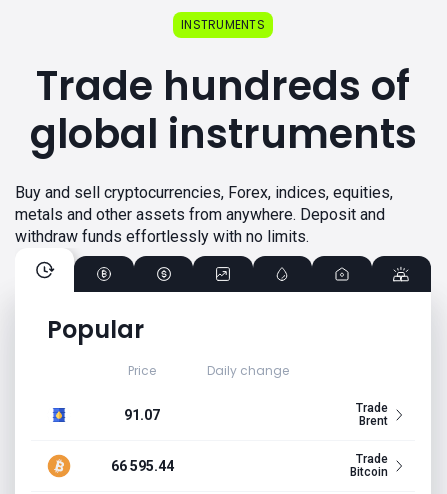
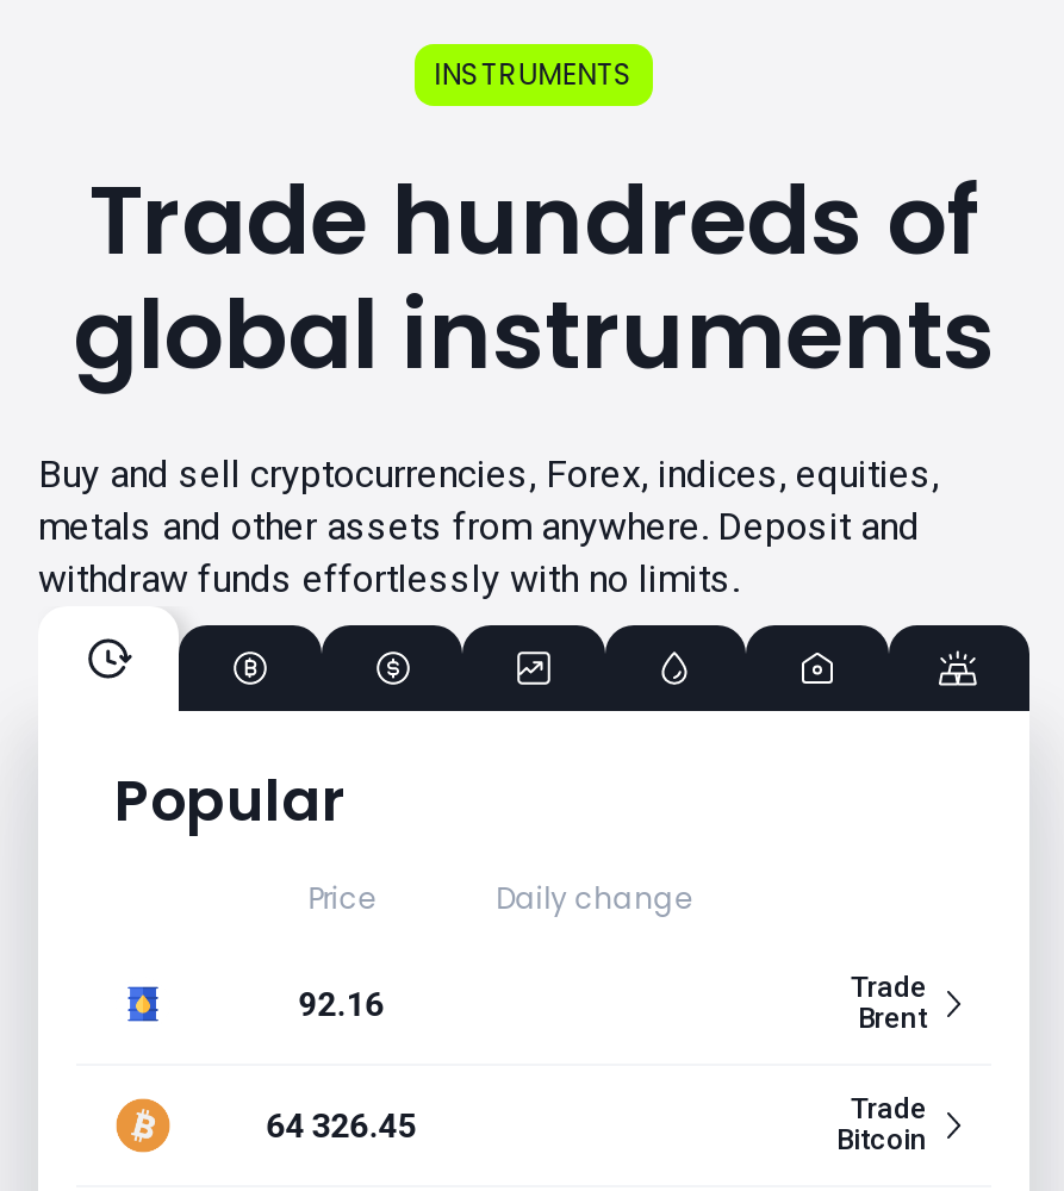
[124,407,160,423] 91.07 -> [299,985,384,1023] 92.16
[111,458,174,474] 66 595.44 -> [266,1106,417,1145] 64 326.45

